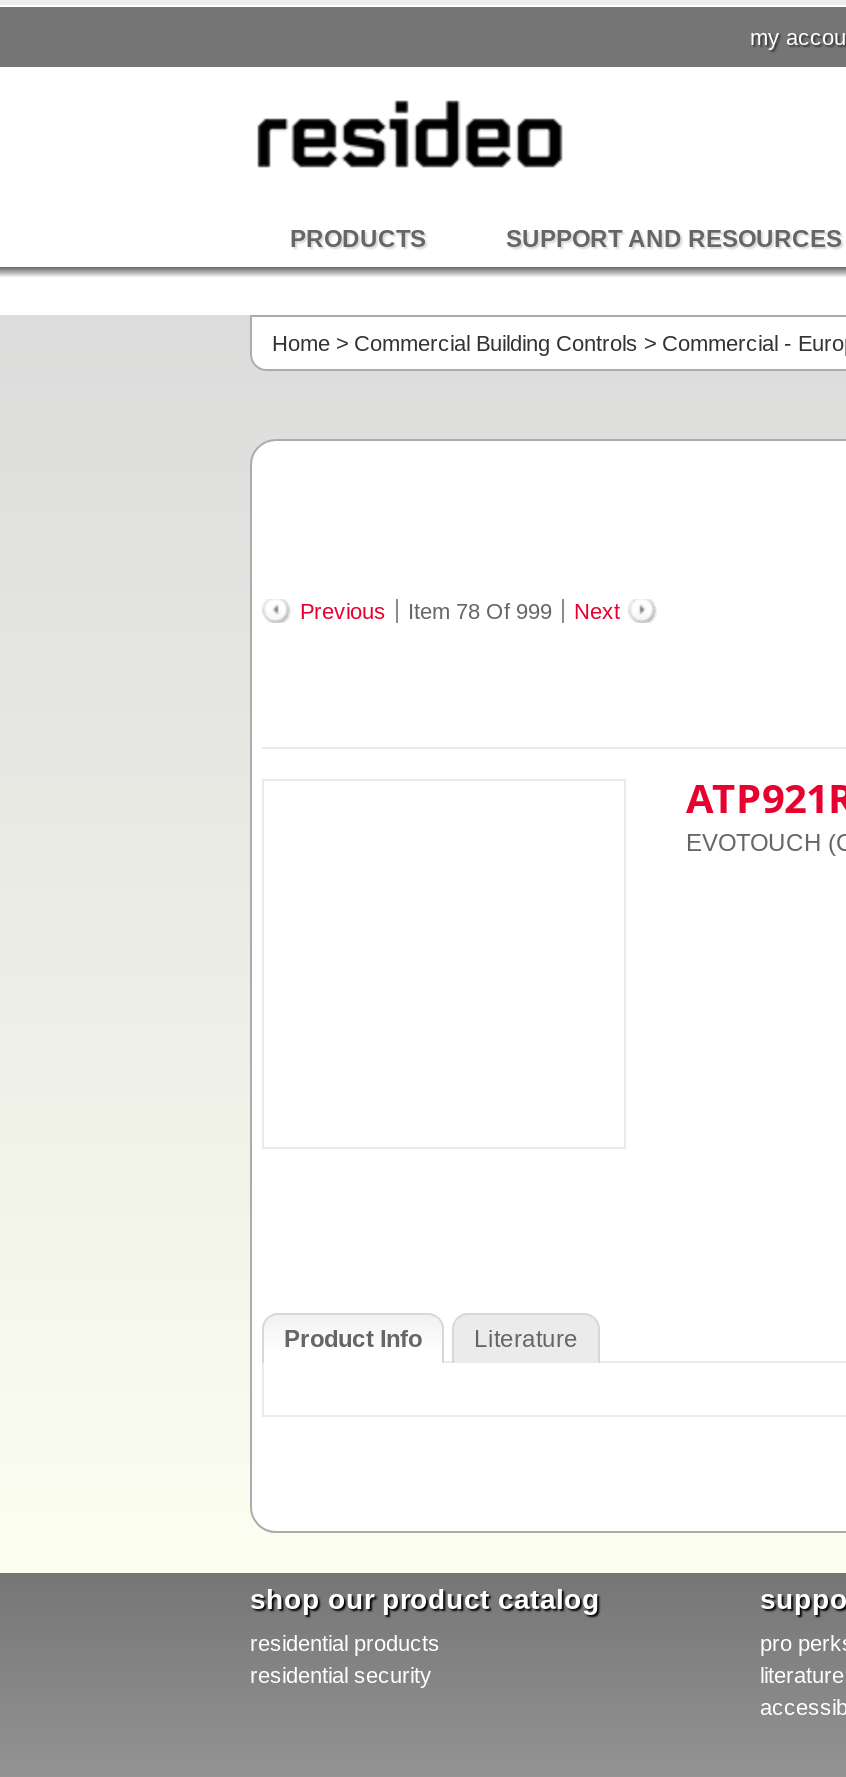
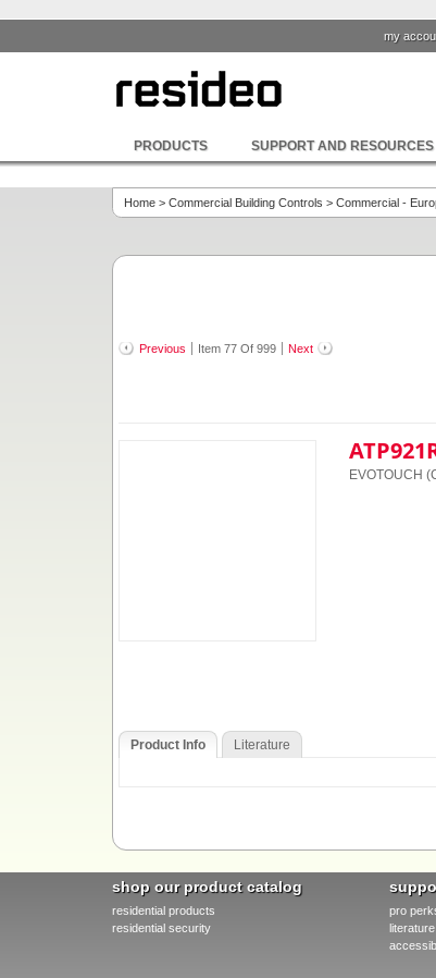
[300,599,620,623] Previous Item 78 Of 999 Next -> [139,342,313,355] Previous Item 77 Of 999 Next

